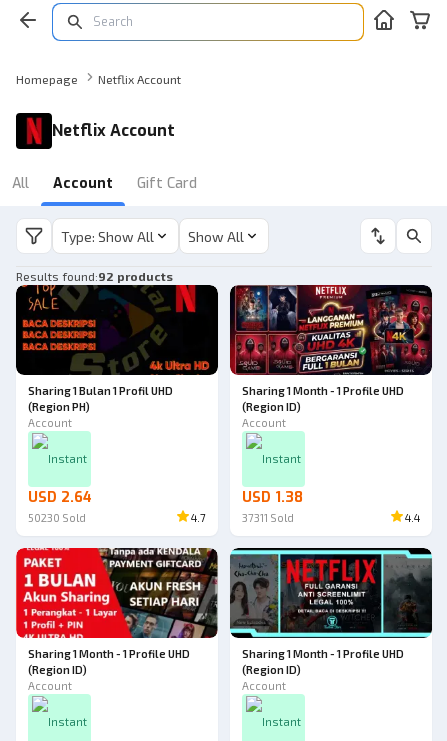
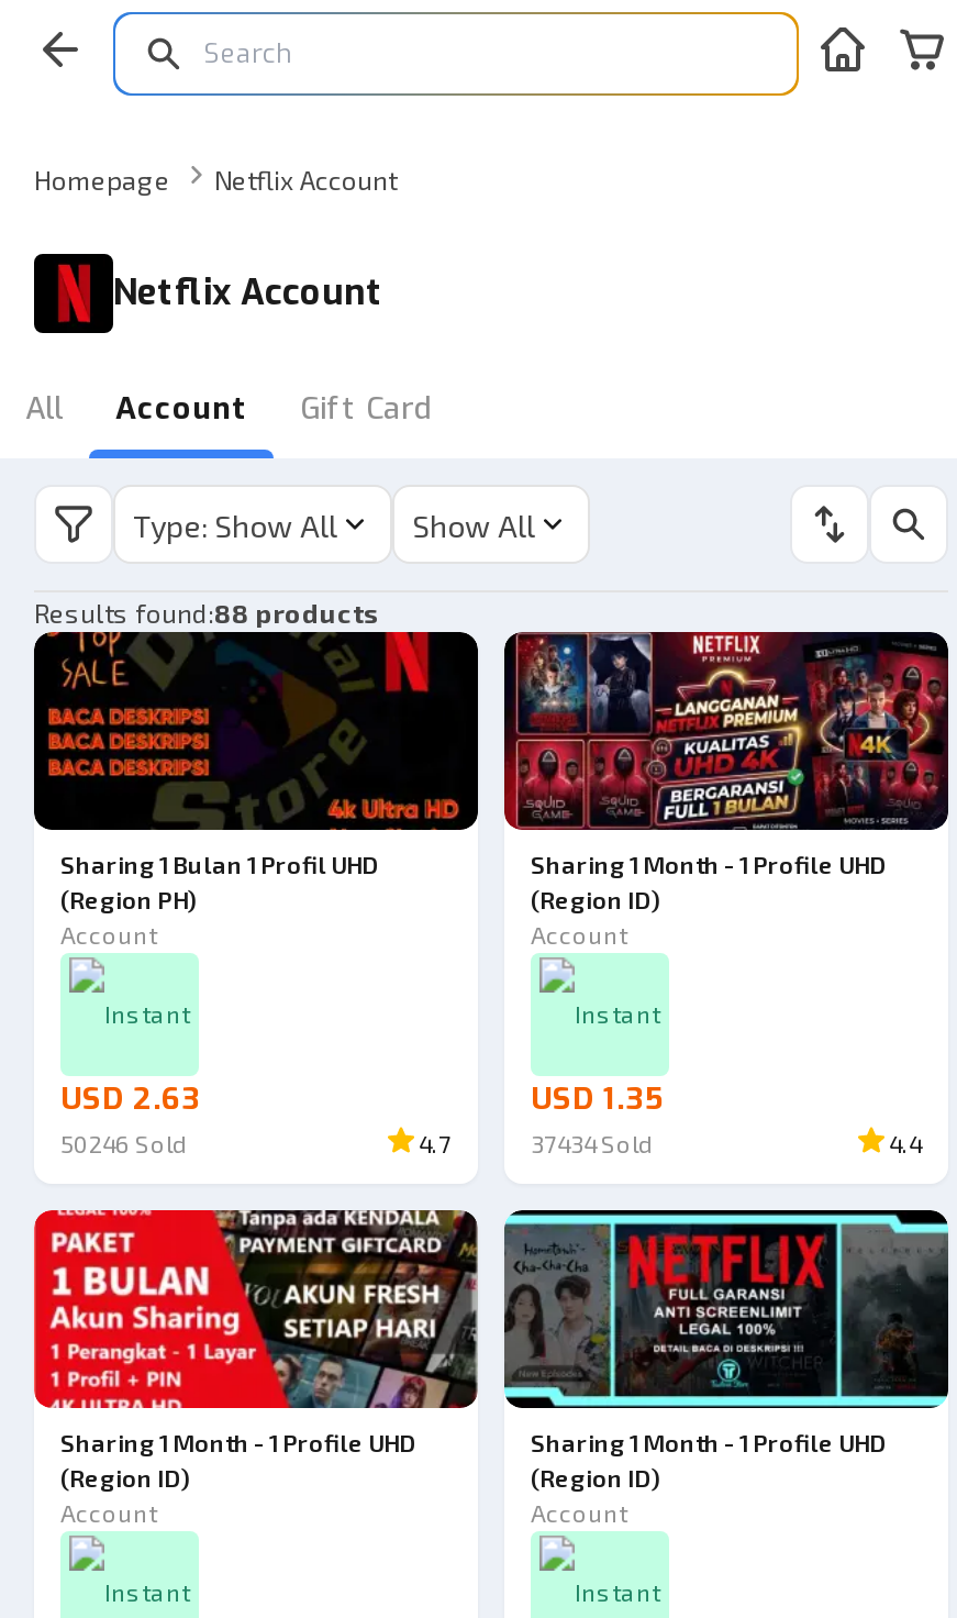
[16,269,173,283] Results found: 92 products -> [34,597,379,628] Results found: 88 products
[28,488,92,507] USD 2.64 -> [60,1078,201,1120] USD 2.63
[242,488,303,507] USD 1.38 -> [531,1078,665,1120] USD 1.35
[28,511,86,524] 50230 Sold -> [60,1129,188,1157] 50246 Sold
[242,511,294,524] 37311 Sold -> [531,1129,654,1157] 37434 Sold

